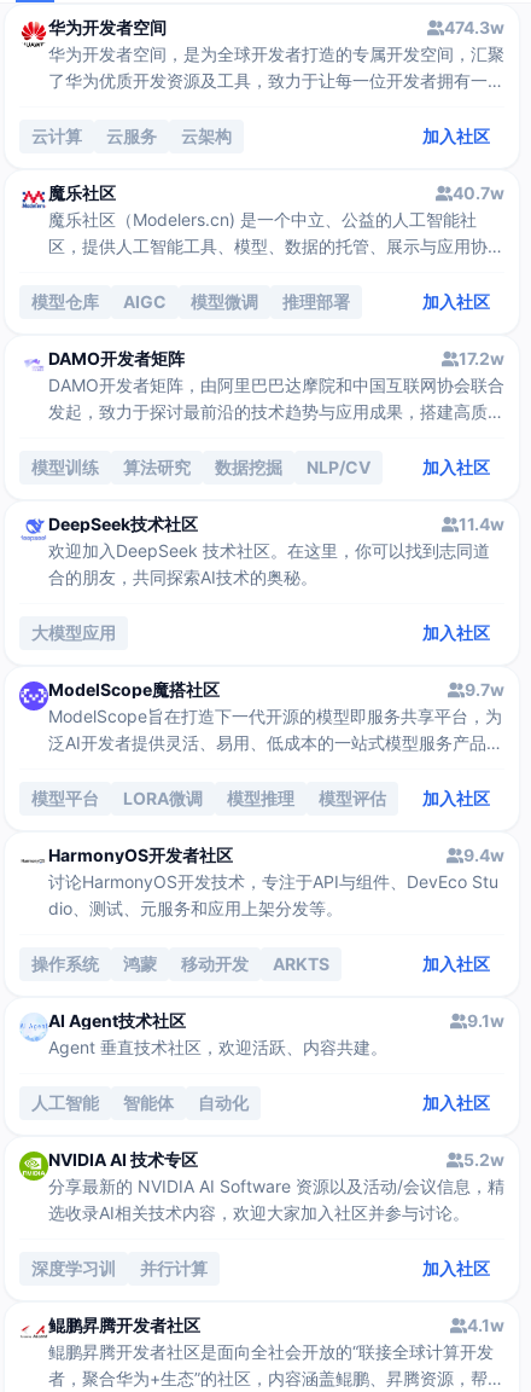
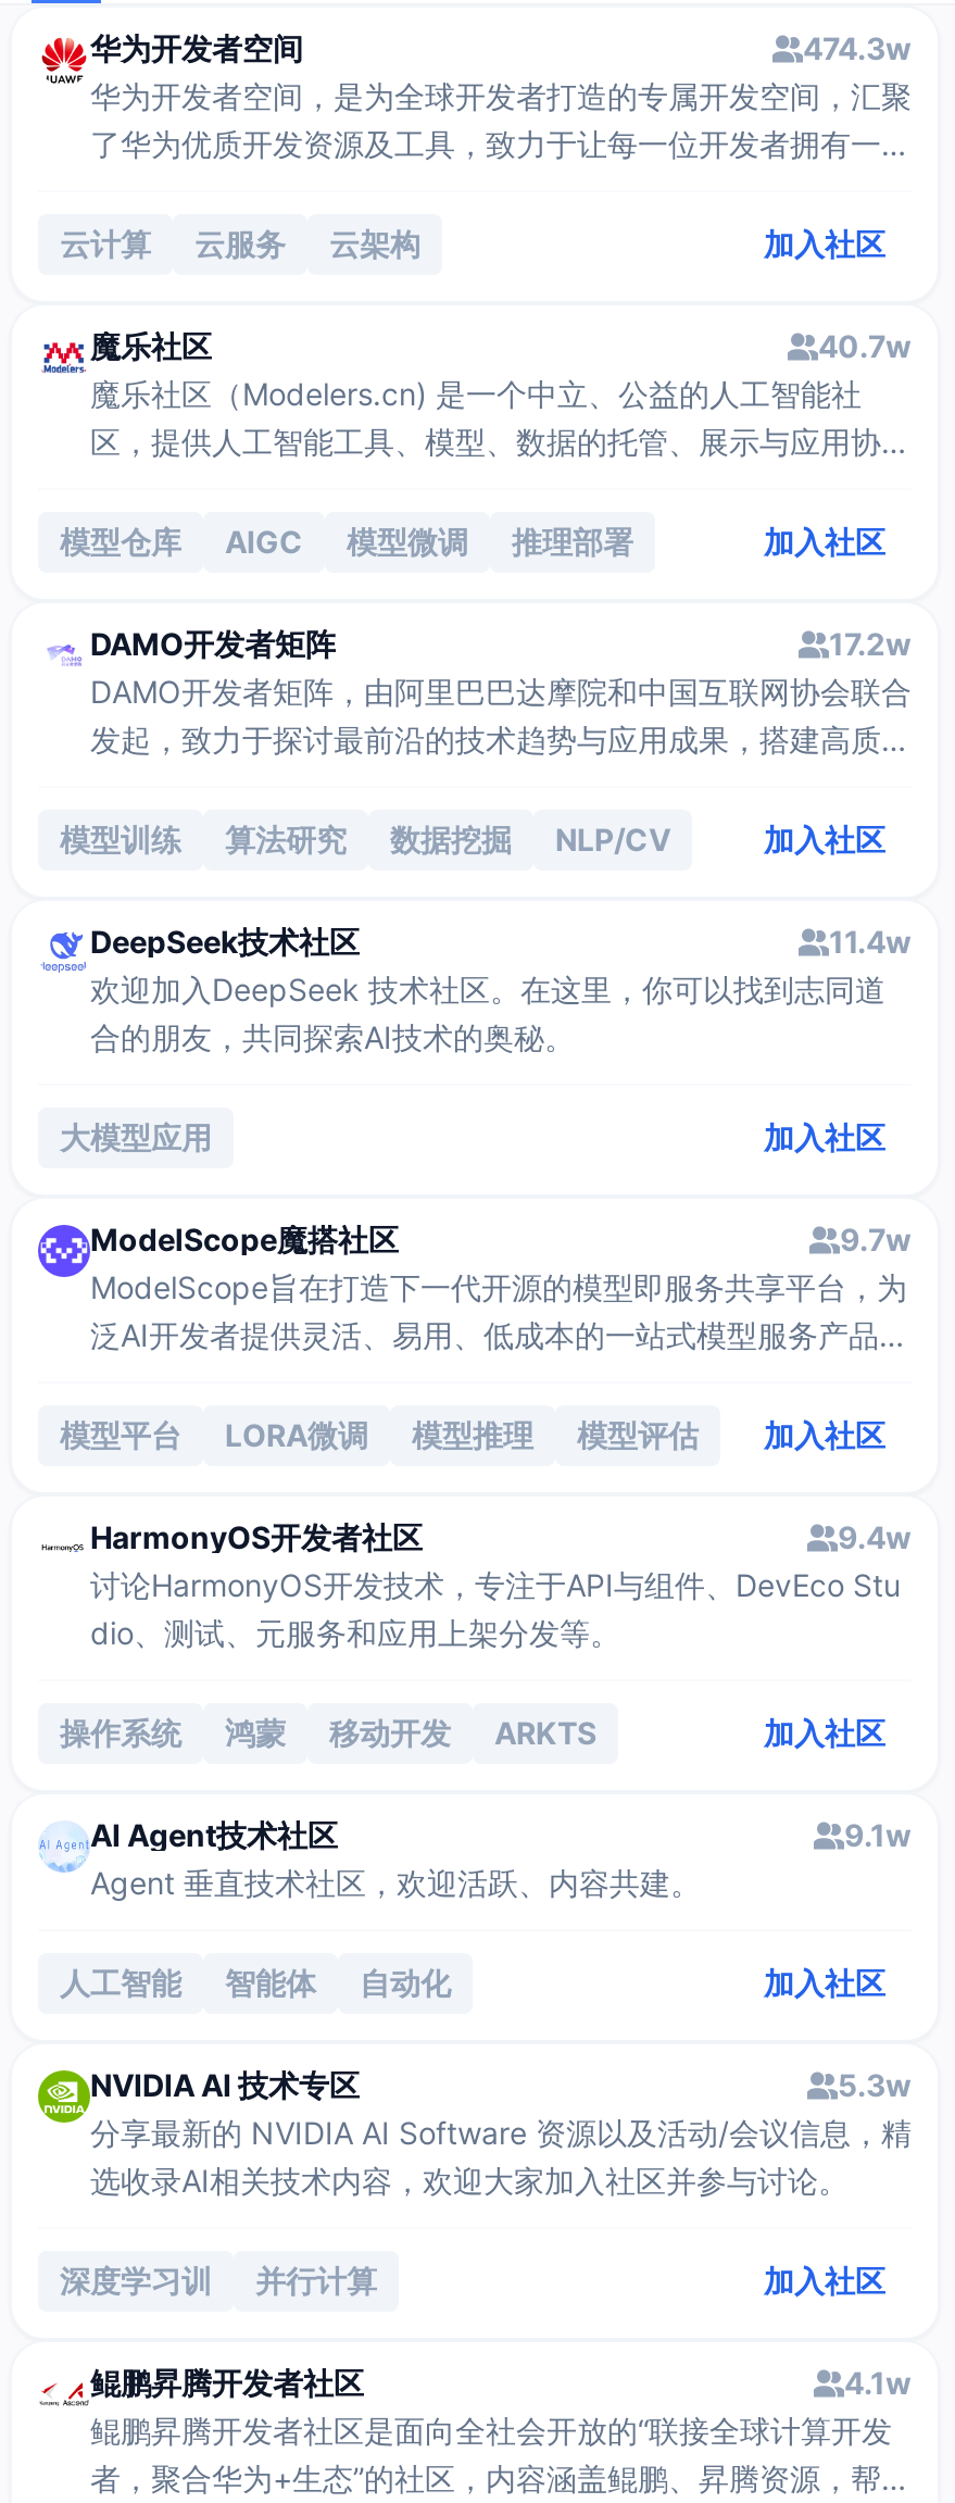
[463,1149,504,1170] 5.2w -> [838,2066,912,2103] 5.3w

